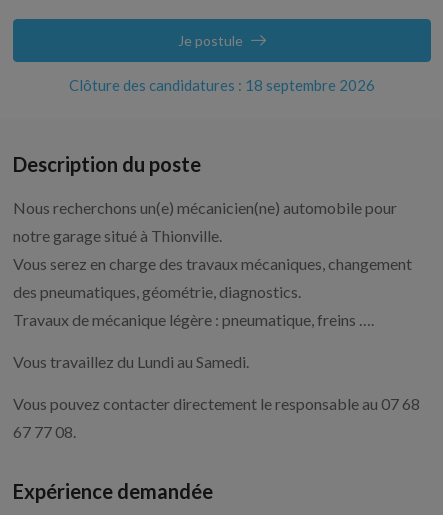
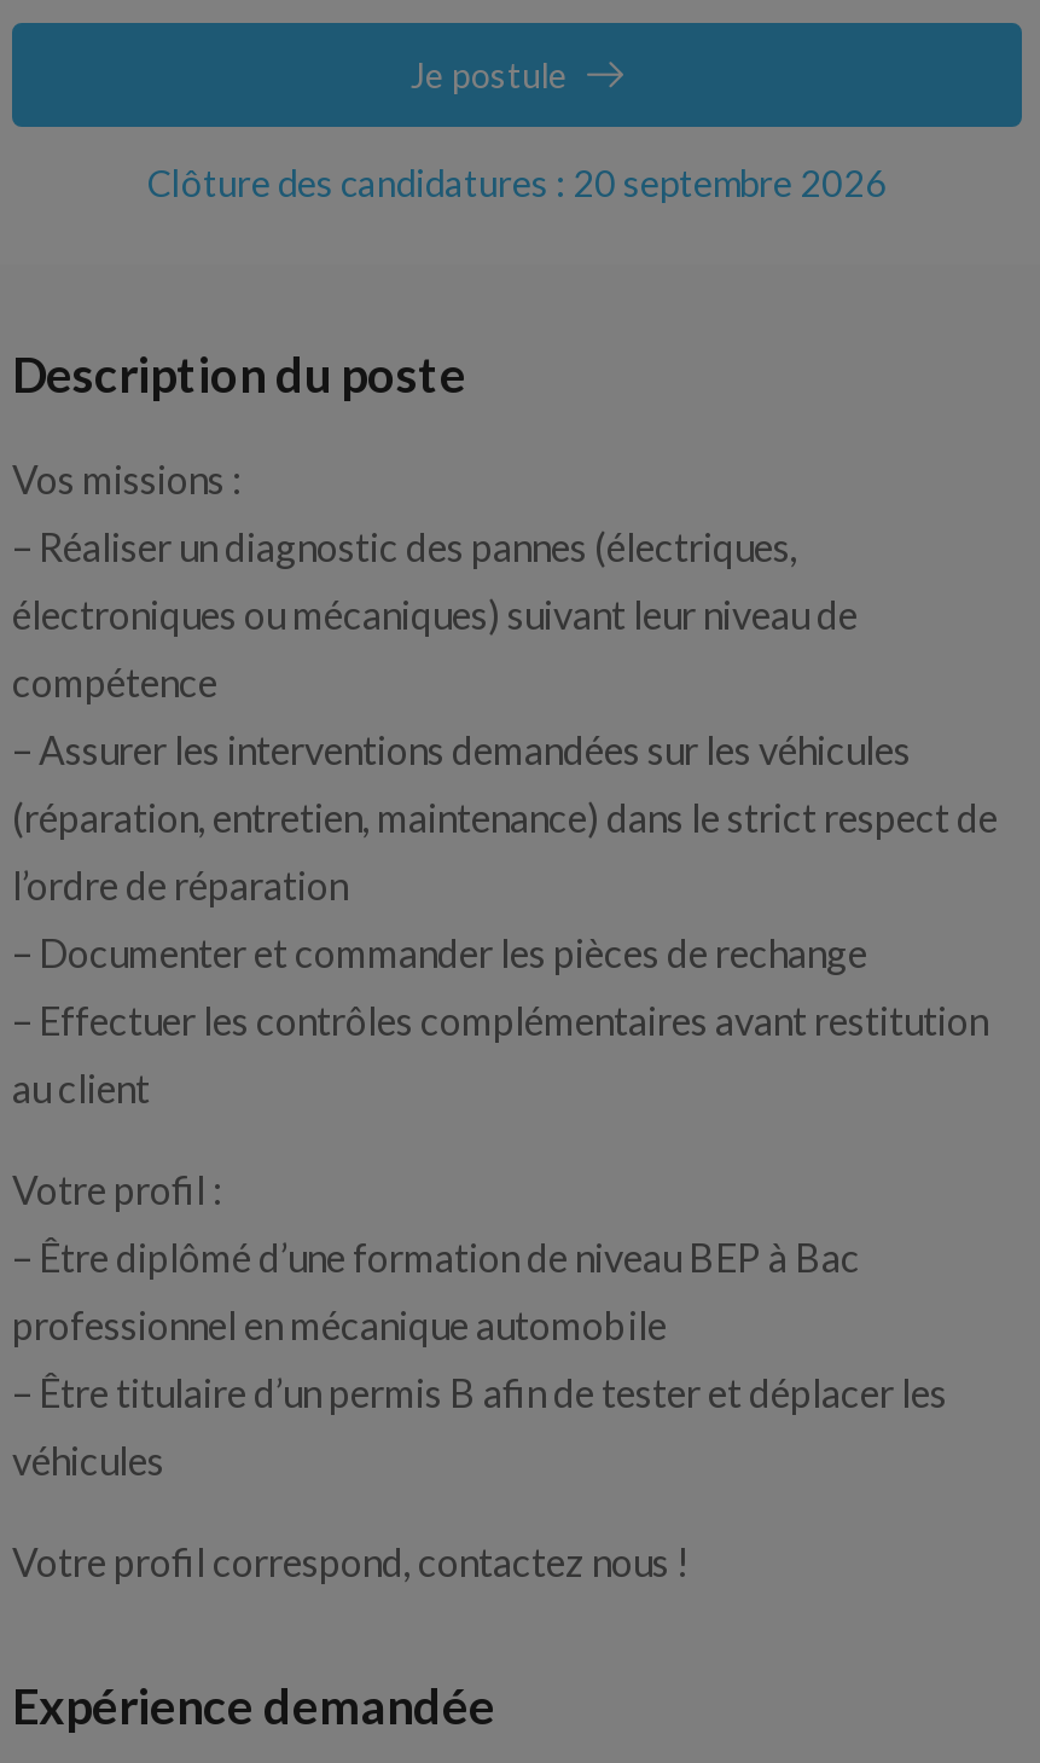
[69,76,375,94] Clôture des candidatures : 18 septembre 2026 -> [147,161,887,204] Clôture des candidatures : 20 septembre 2026
[13,198,420,441] Nous recherchons un(e) mécanicien(ne) automobile pour | notre garage situé à Thionville. | Vous serez en charge des travaux mécaniques, changement | des pneumatiques, géométrie, diagnostics. | Travaux de mécanique légère : pneumatique, freins …. | Vous travaillez du Lundi au Samedi. | Vous pouvez contacter directement le responsable au 07 68 | 67 77 08. -> [12,456,998,1584] Vos missions : | – Réaliser un diagnostic des pannes (électriques, | électroniques ou mécaniques) suivant leur niveau de | compétence | – Assurer les interventions demandées sur les véhicules | (réparation, entretien, maintenance) dans le strict respect de | l’ordre de réparation | – Documenter et commander les pièces de rechange | – Effectuer les contrôles complémentaires avant restitution | au client | Votre profil : | – Être diplômé d’une formation de niveau BEP à Bac | professionnel en mécanique automobile | – Être titulaire d’un permis B afin de tester et déplacer les | véhicules | Votre profil correspond, contactez nous !

